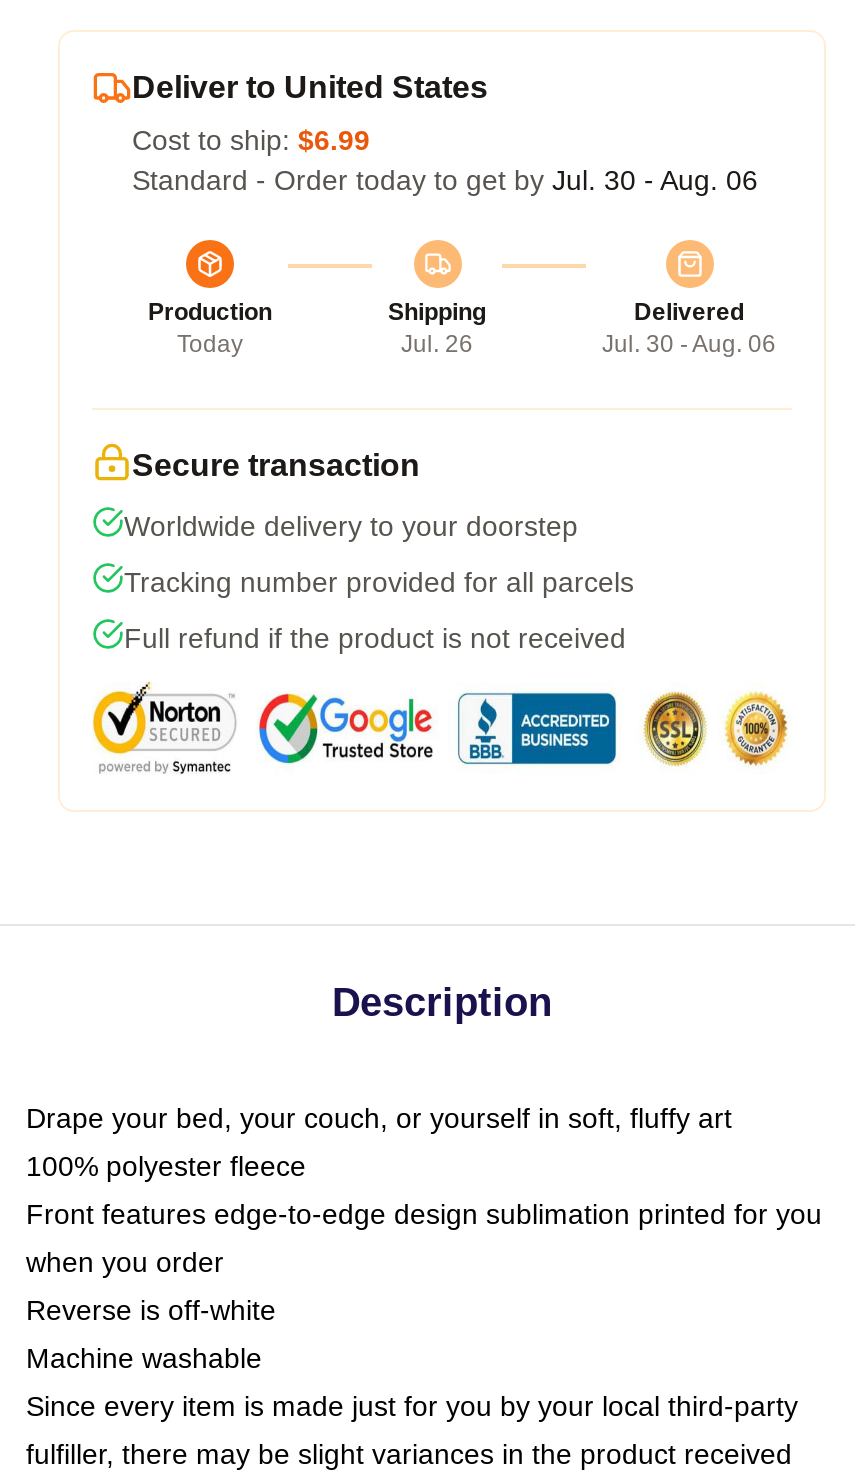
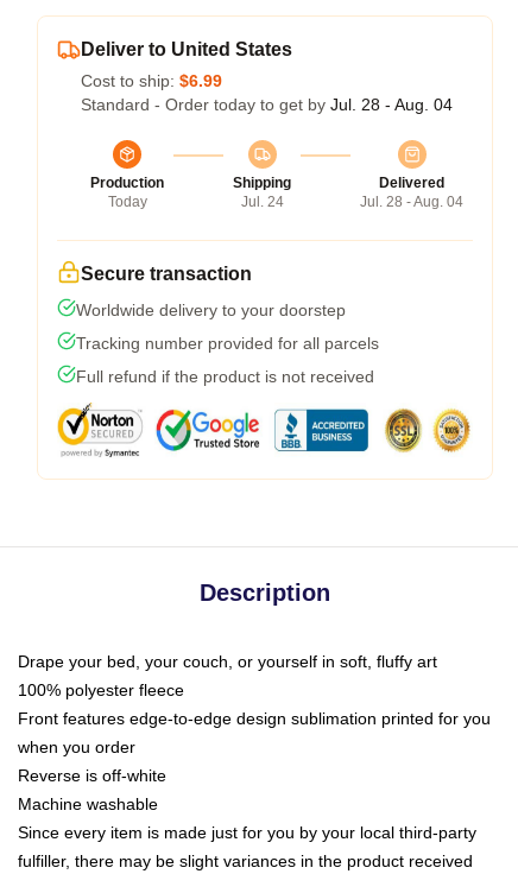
[132,163,758,195] Standard - Order today to get by Jul. 30 - Aug. 06 -> [81,95,453,114] Standard - Order today to get by Jul. 28 - Aug. 04
[401,329,473,357] Jul. 26 -> [241,193,283,210] Jul. 24
[602,329,776,357] Jul. 30 - Aug. 06 -> [360,193,463,210] Jul. 28 - Aug. 04

